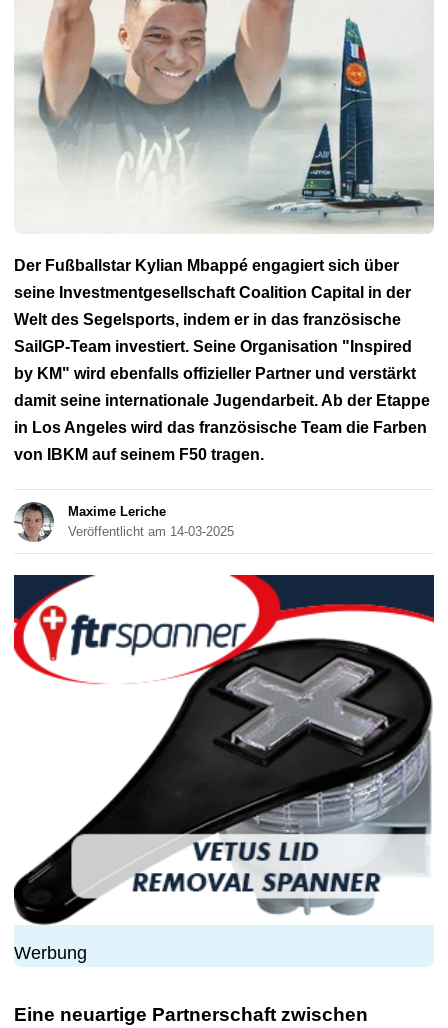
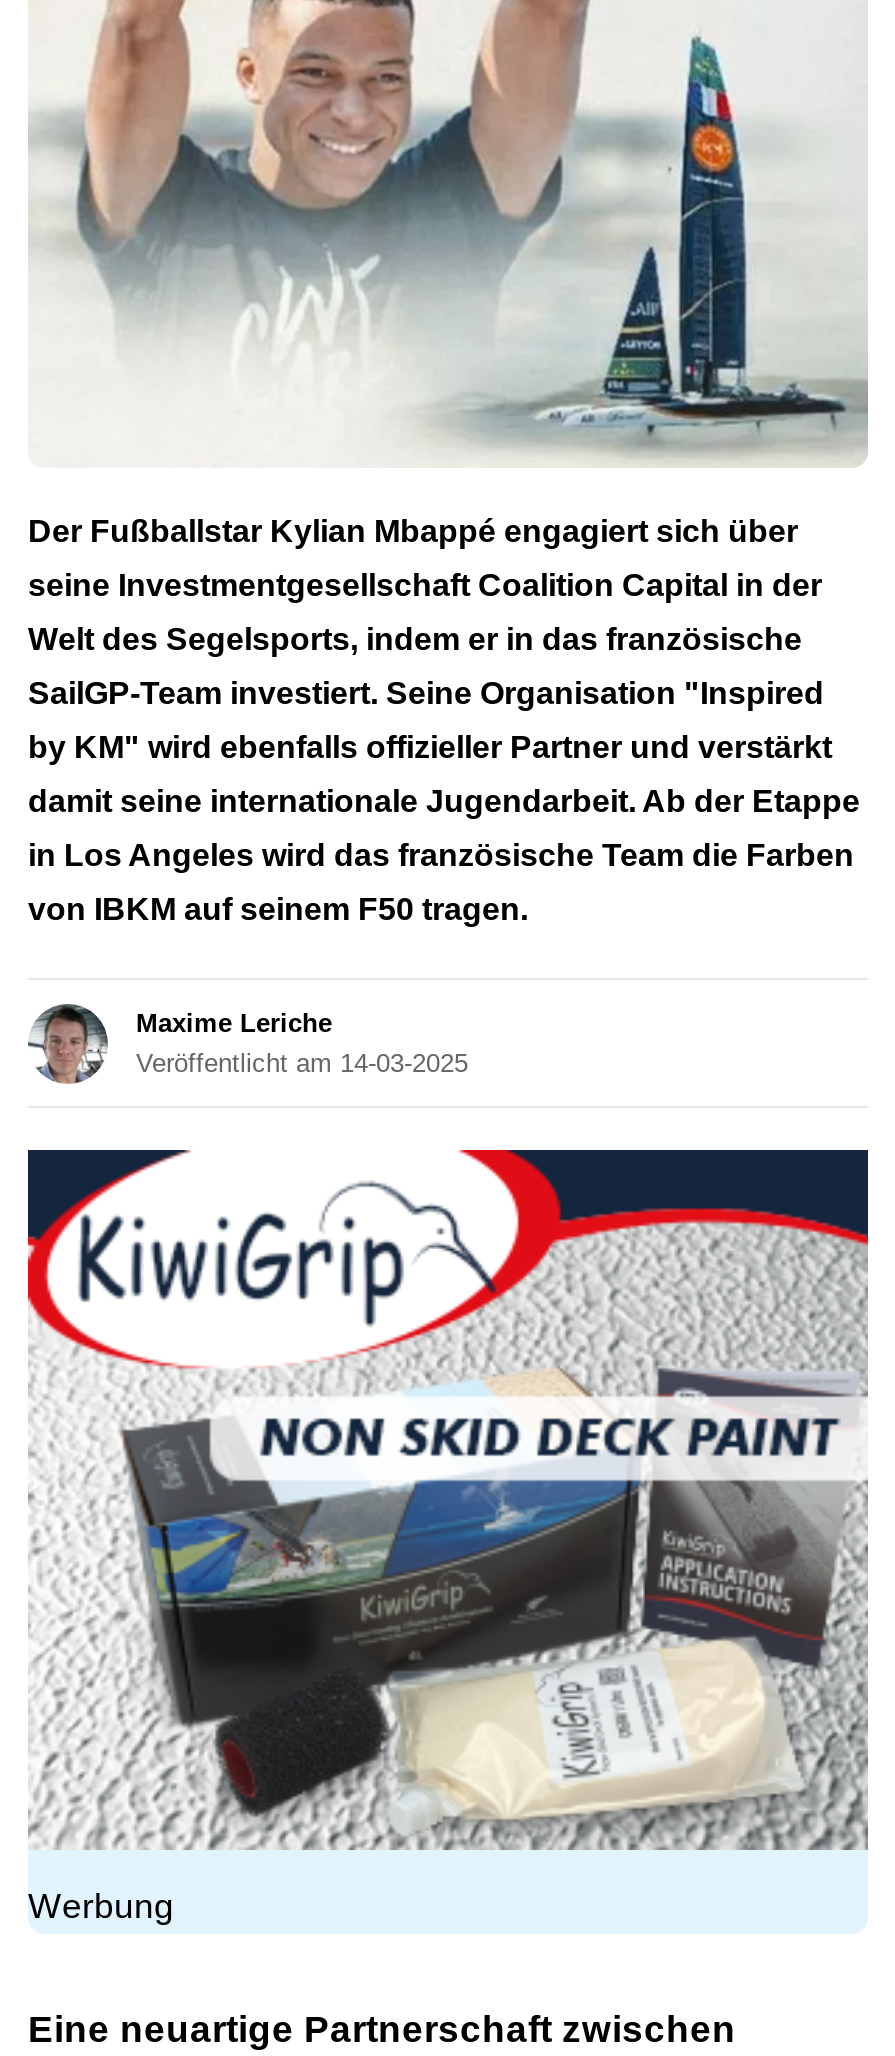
[13,591,434,925] [image] -> [26,1180,870,1852] [image]

